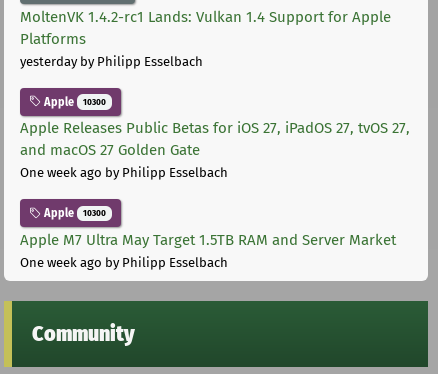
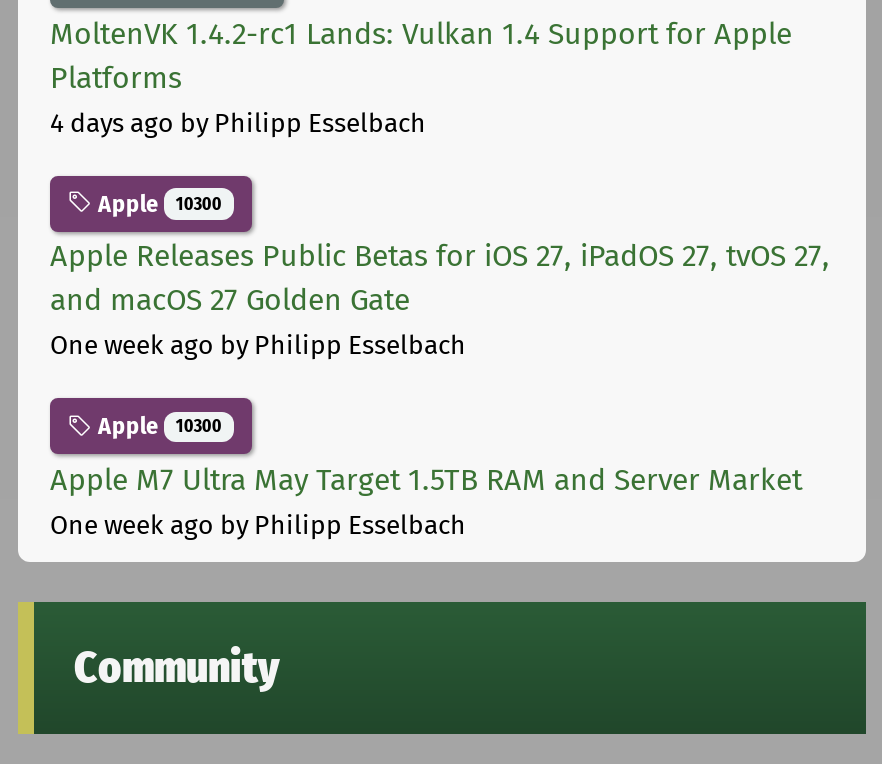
[20,53,203,68] yesterday by Philipp Esselbach -> [50,107,426,137] 4 days ago by Philipp Esselbach

